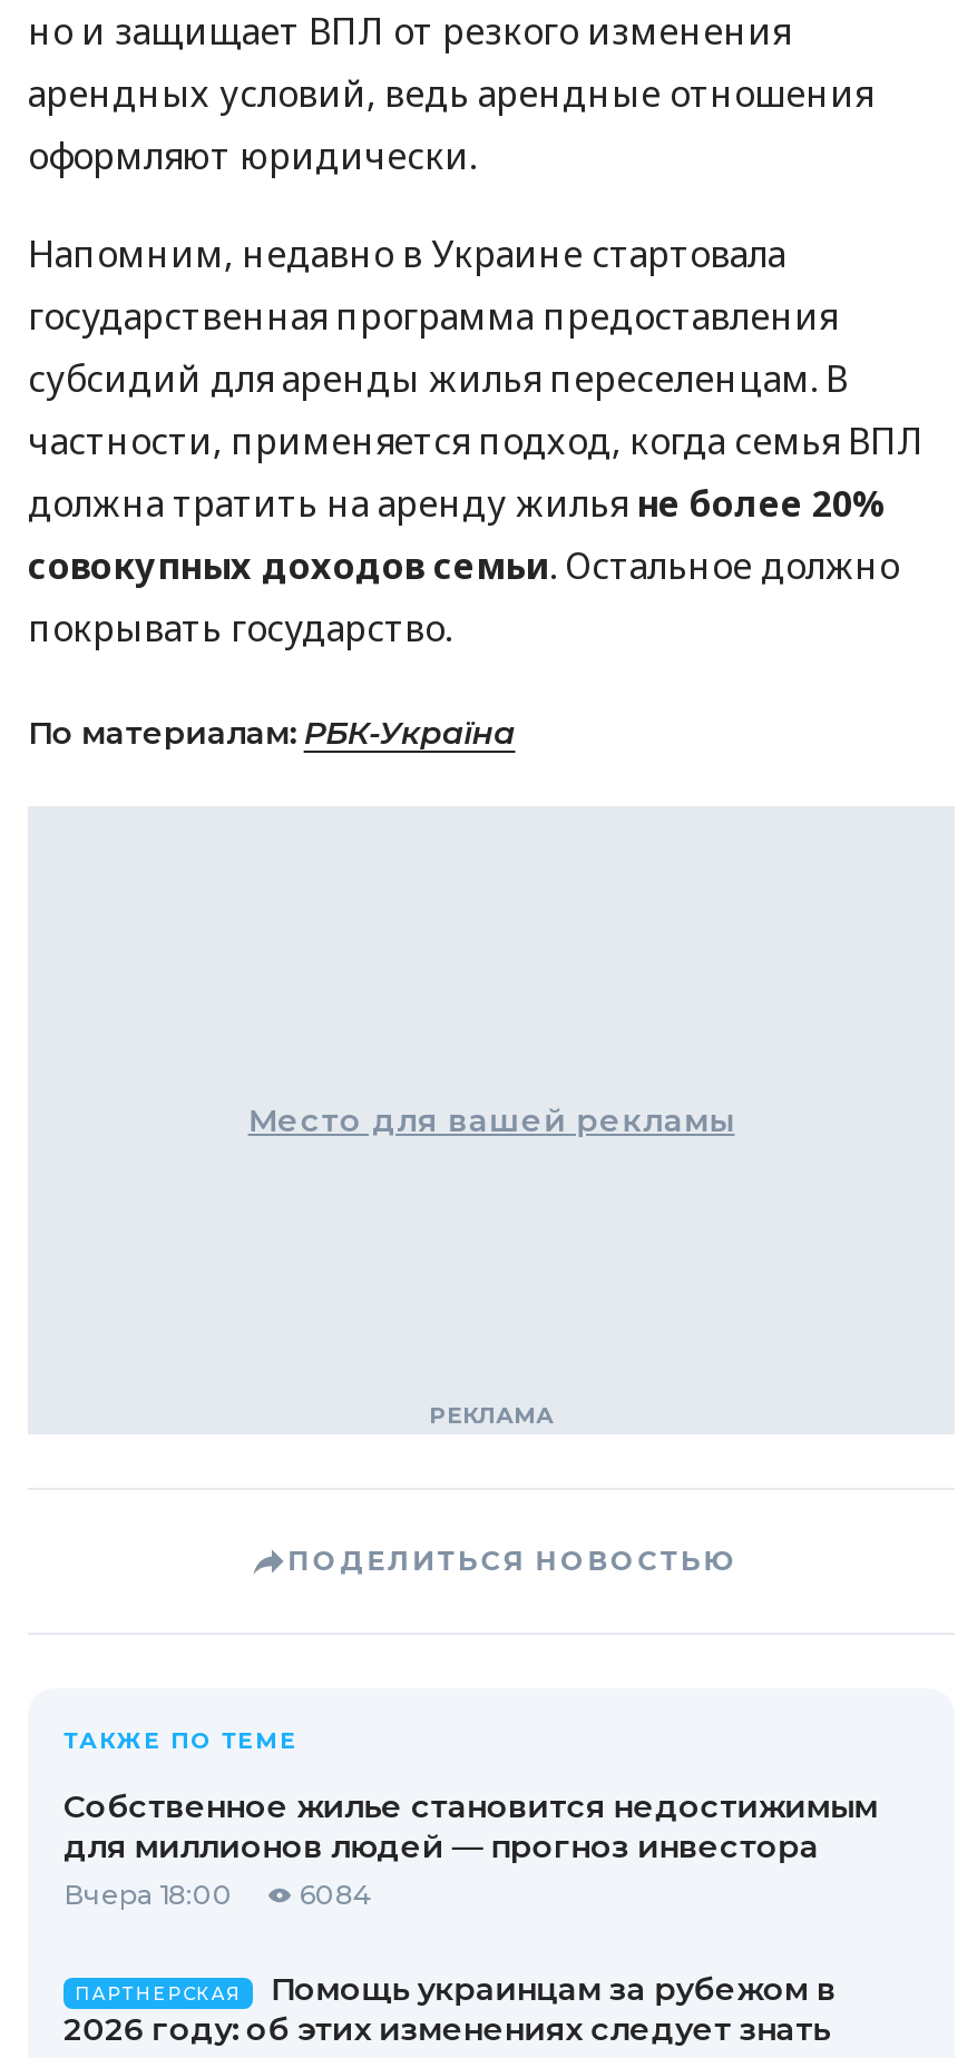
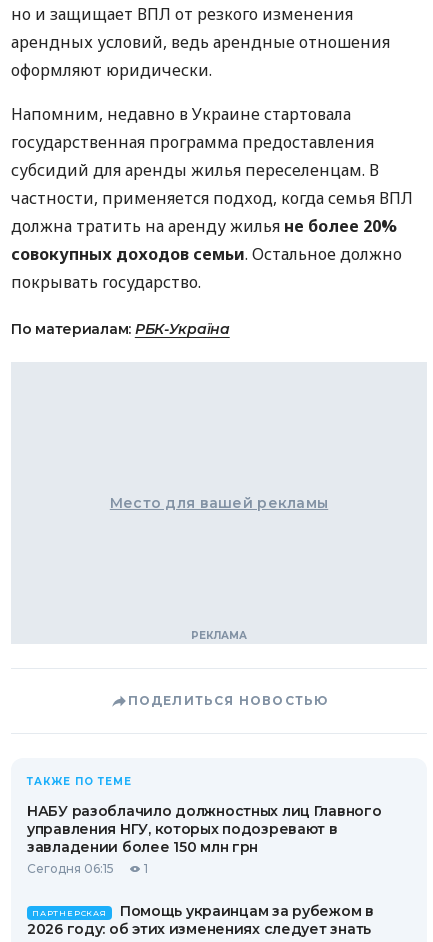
[63,1787,878,1912] Собственное жилье становится недостижимым | для миллионов людей — прогноз инвестора | Вчера 18:00 | 6084 -> [27,802,381,876] НАБУ разоблачило должностных лиц Главного | управления НГУ, которых подозревают в | завладении более 150 млн грн | Сегодня 06:15 | 1

